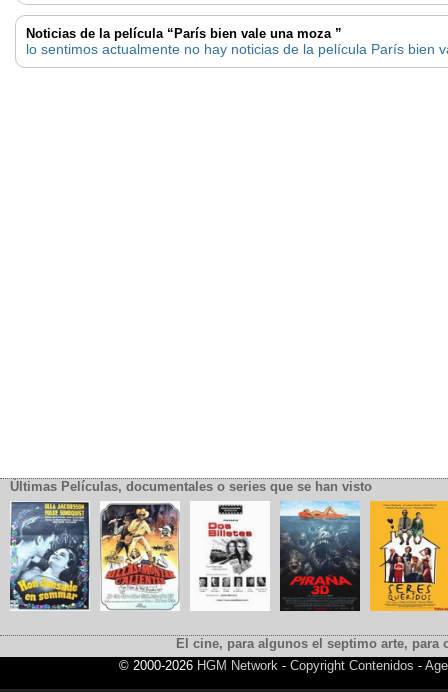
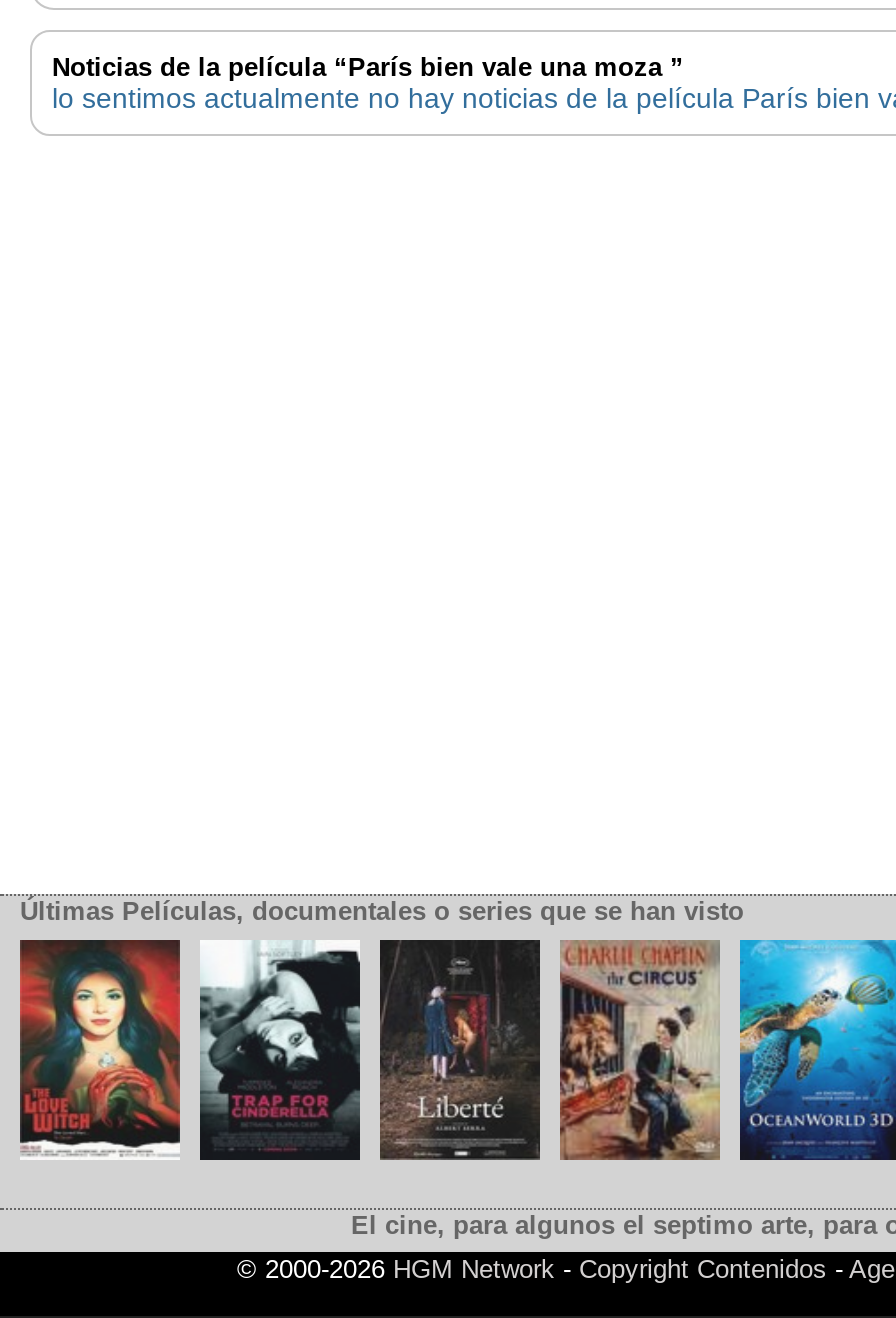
[10,501,90,610] [image] -> [18,938,182,1158] [image]
[100,503,180,611] [image] -> [198,944,362,1162] [image]
[190,501,270,611] [image] -> [378,938,542,1162] [image]
[279,501,361,612] [image] -> [558,938,720,1162] [image]
[369,500,445,612] [image] -> [738,938,890,1162] [image]

